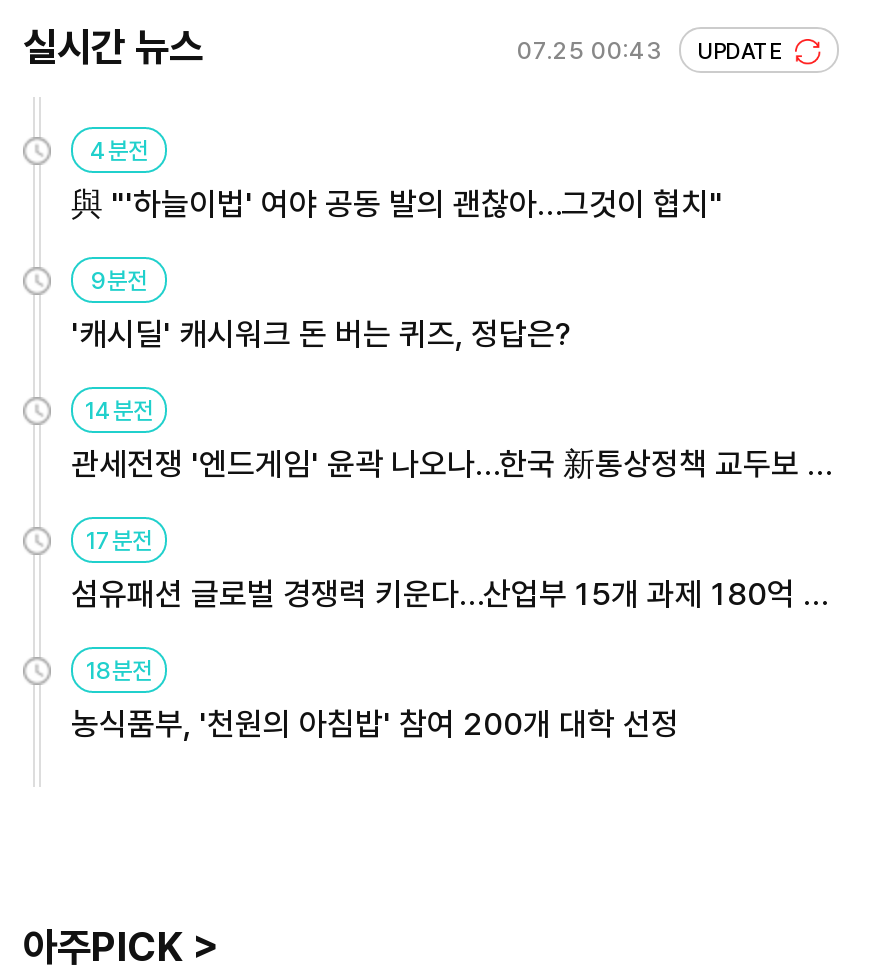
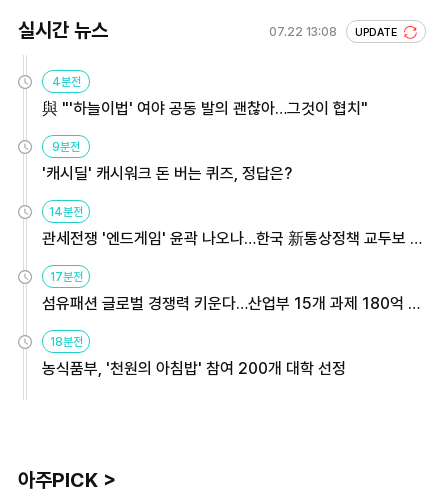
[517,37,787,65] 07.25 00:43 UPDATE -> [269,25,400,39] 07.22 13:08 UPDATE

